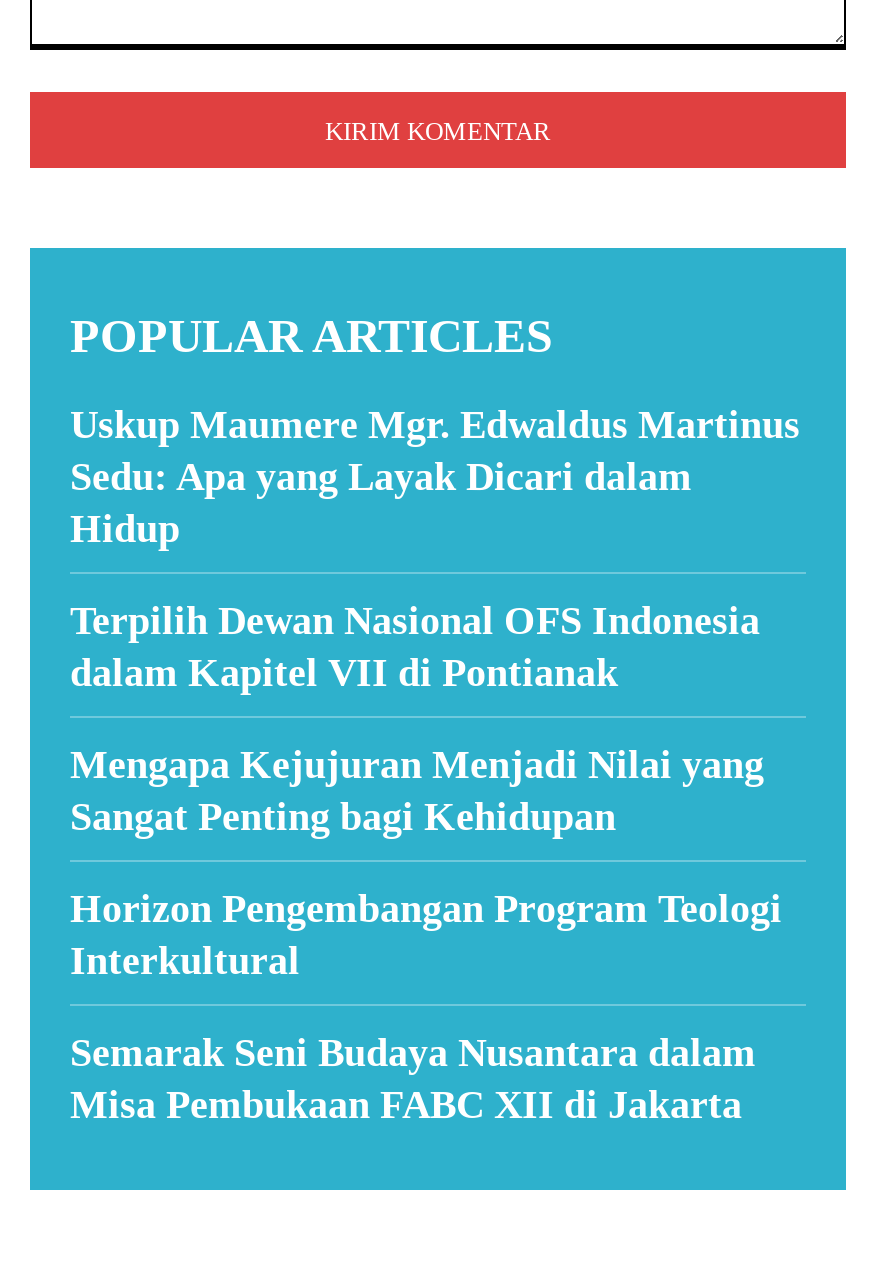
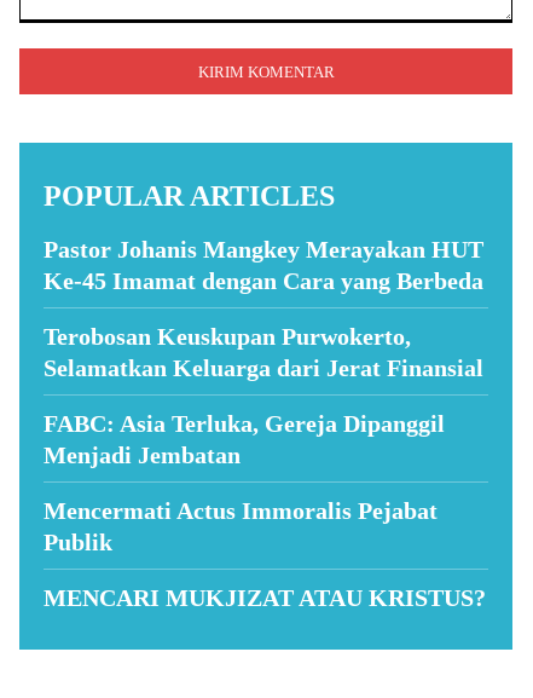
[70,402,800,550] Uskup Maumere Mgr. Edwaldus Martinus | Sedu: Apa yang Layak Dicari dalam | Hidup -> [44,236,483,294] Pastor Johanis Mangkey Merayakan HUT | Ke-45 Imamat dengan Cara yang Berbeda
[70,598,760,694] Terpilih Dewan Nasional OFS Indonesia | dalam Kapitel VII di Pontianak -> [44,323,483,381] Terobosan Keuskupan Purwokerto, | Selamatkan Keluarga dari Jerat Finansial
[70,742,764,838] Mengapa Kejujuran Menjadi Nilai yang | Sangat Penting bagi Kehidupan -> [44,410,445,468] FABC: Asia Terluka, Gereja Dipanggil | Menjadi Jembatan
[70,886,782,982] Horizon Pengembangan Program Teologi | Interkultural -> [44,497,438,555] Mencermati Actus Immoralis Pejabat | Publik
[70,1030,756,1126] Semarak Seni Budaya Nusantara dalam | Misa Pembukaan FABC XII di Jakarta -> [44,584,486,611] MENCARI MUKJIZAT ATAU KRISTUS?

